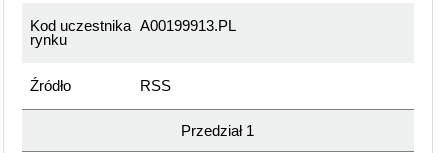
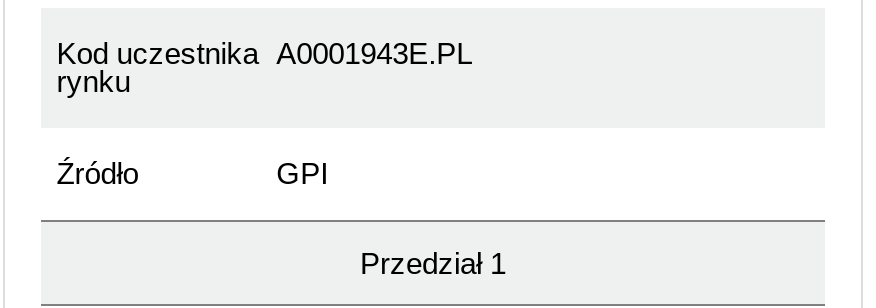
[30,17,236,34] Kod uczestnika A00199913.PL -> [57,36,472,70] Kod uczestnika A0001943E.PL
[140,77,171,94] RSS -> [276,156,328,190] GPI

